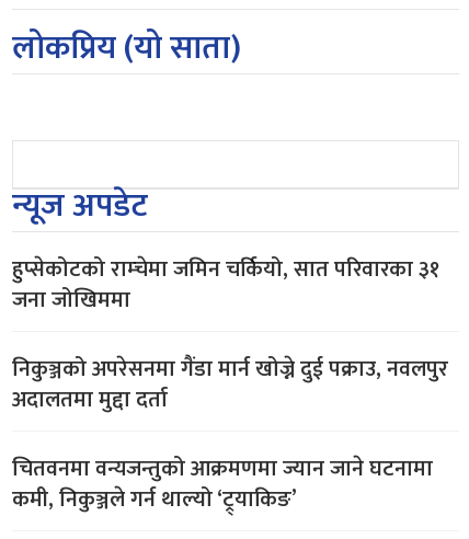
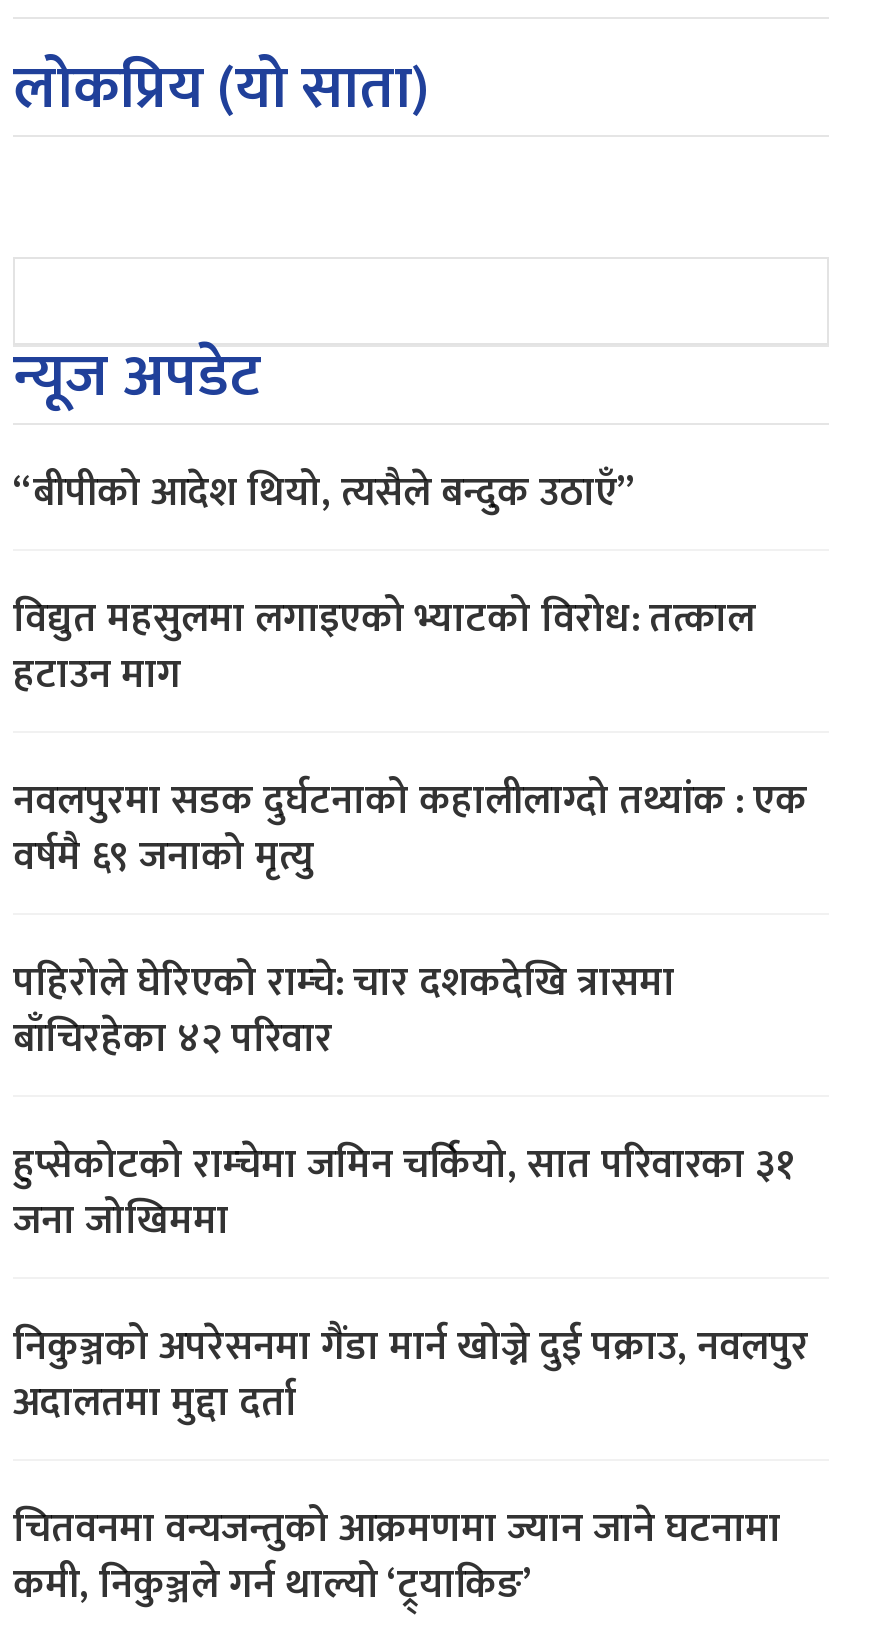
none -> [13,459,807,1073] “बीपीको आदेश थियो, त्यसैले बन्दुक उठाएँ” | विद्युत महसुलमा लगाइएको भ्याटको विरोध: तत्काल | हटाउन माग | नवलपुरमा सडक दुर्घटनाको कहालीलाग्दो तथ्यांक : एक | वर्षमै ६९ जनाको मृत्यु | पहिरोले घेरिएको राम्चे: चार दशकदेखि त्रासमा | बाँचिरहेका ४२ परिवार

